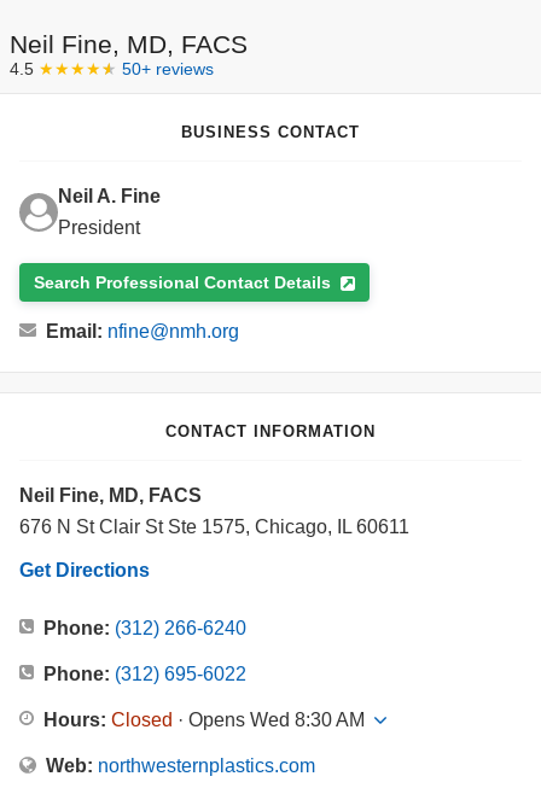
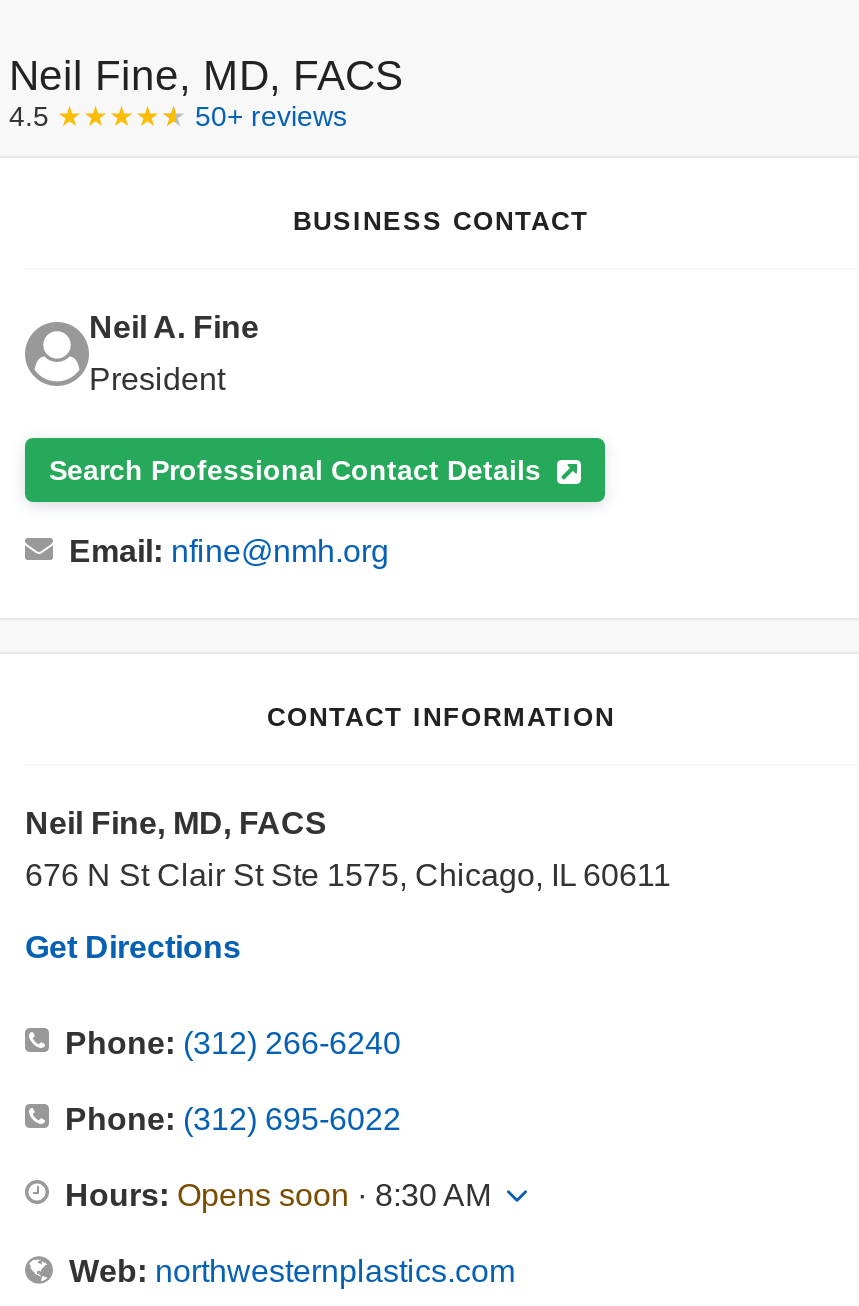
[43,710,365,730] Hours: Closed · Opens Wed 8:30 AM -> [65,1178,491,1212] Hours: Opens soon · 8:30 AM

